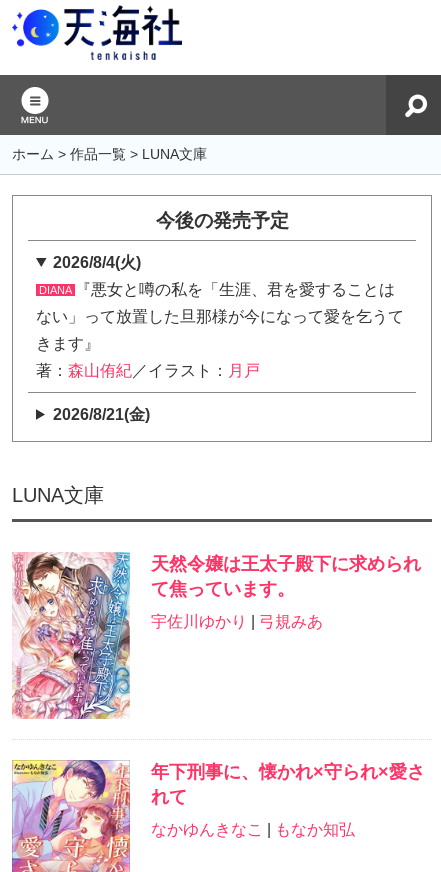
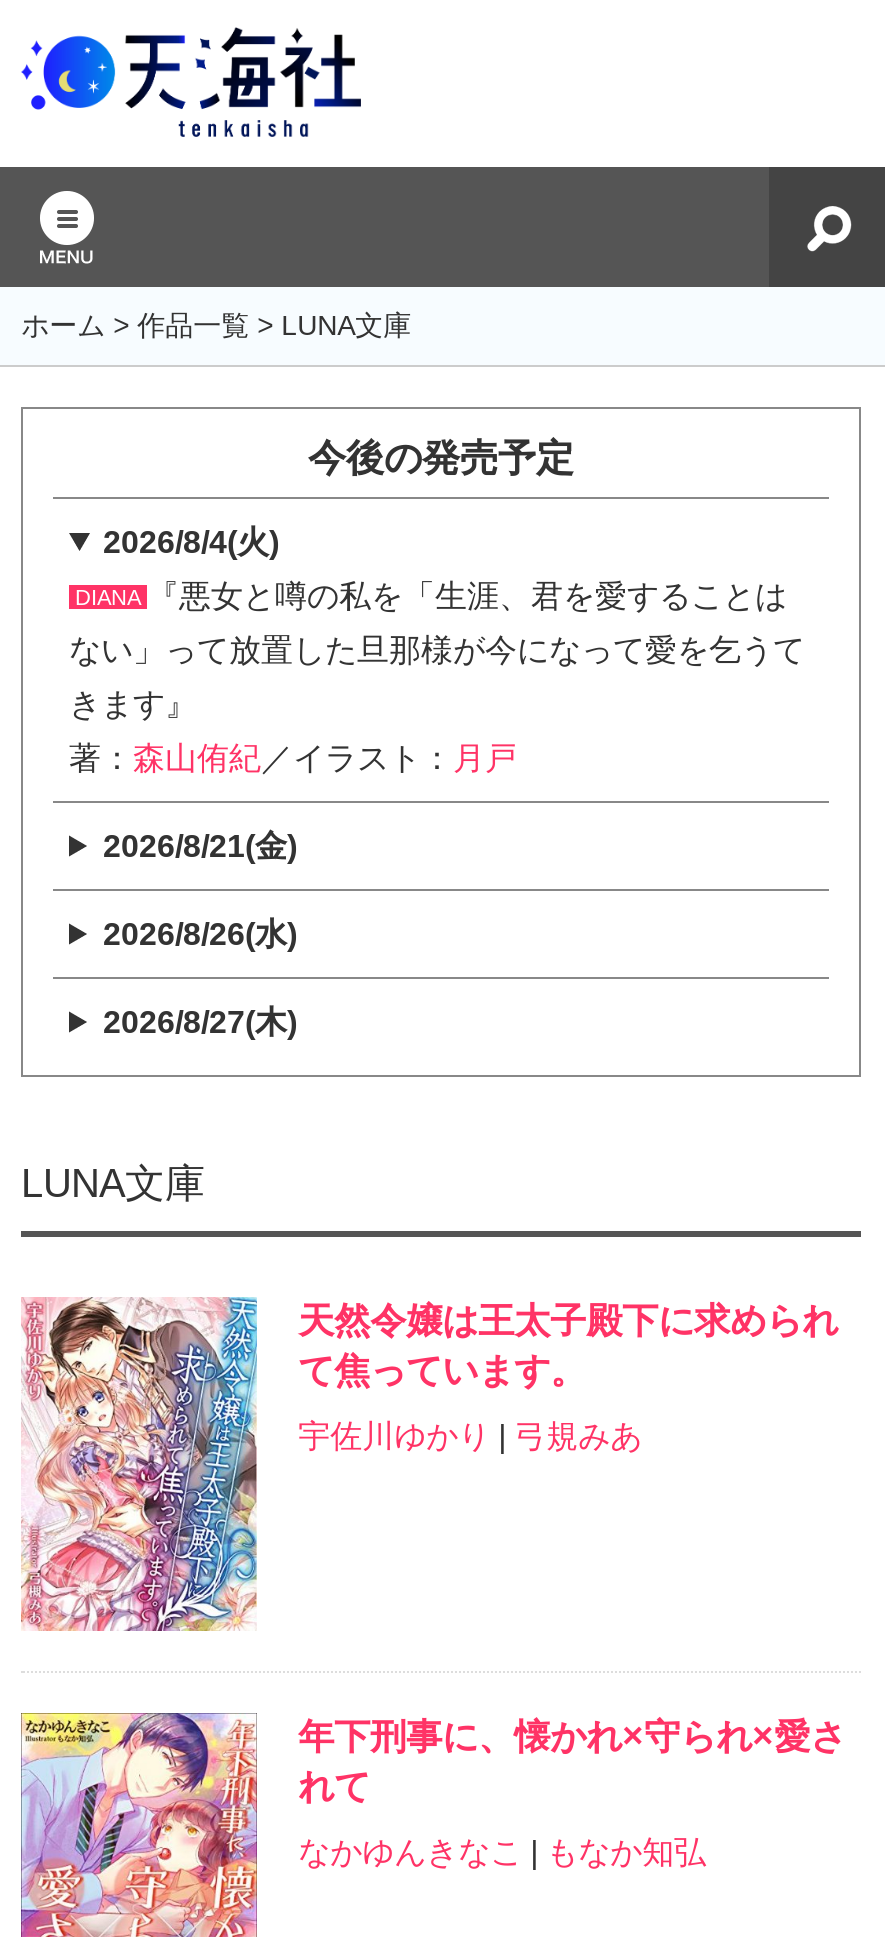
none -> [103,917,297,1039] 2026/8/26(水) | 2026/8/27(木)

